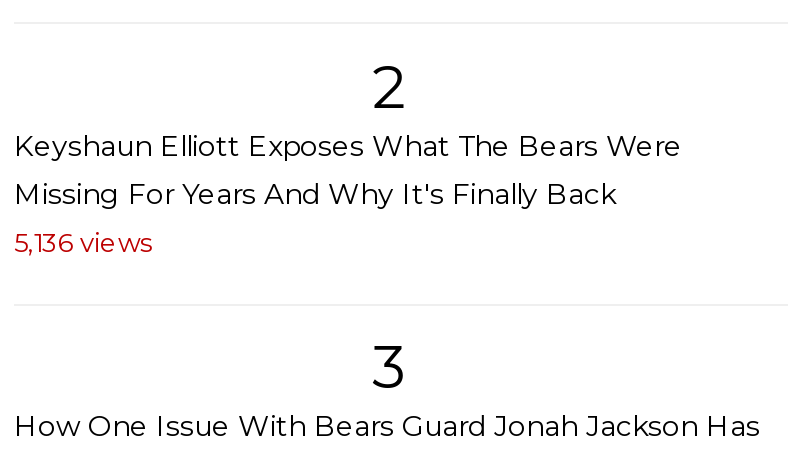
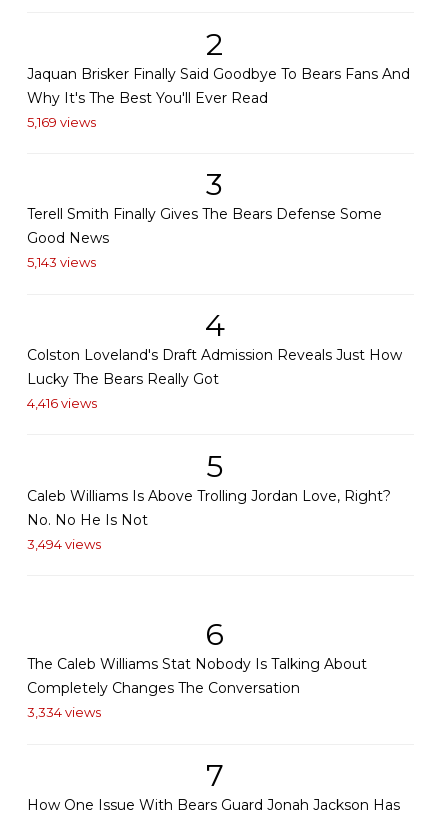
[14,127,682,257] Keyshaun Elliott Exposes What The Bears Were | Missing For Years And Why It's Finally Back | 5,136 views -> [27,65,410,130] Jaquan Brisker Finally Said Goodbye To Bears Fans And | Why It's The Best You'll Ever Read | 5,169 views
none -> [27,205,402,794] Terell Smith Finally Gives The Bears Defense Some | Good News | 5,143 views | 4 | Colston Loveland's Draft Admission Reveals Just How | Lucky The Bears Really Got | 4,416 views | 5 | Caleb Williams Is Above Trolling Jordan Love, Right? | No. No He Is Not | 3,494 views | 6 | The Caleb Williams Stat Nobody Is Talking About | Completely Changes The Conversation | 3,334 views | 7

